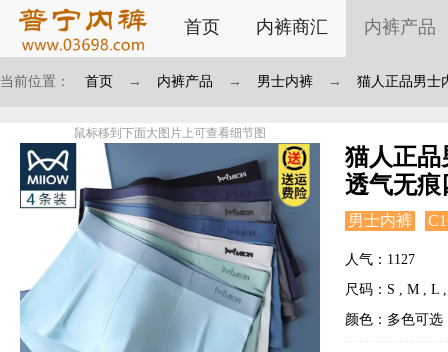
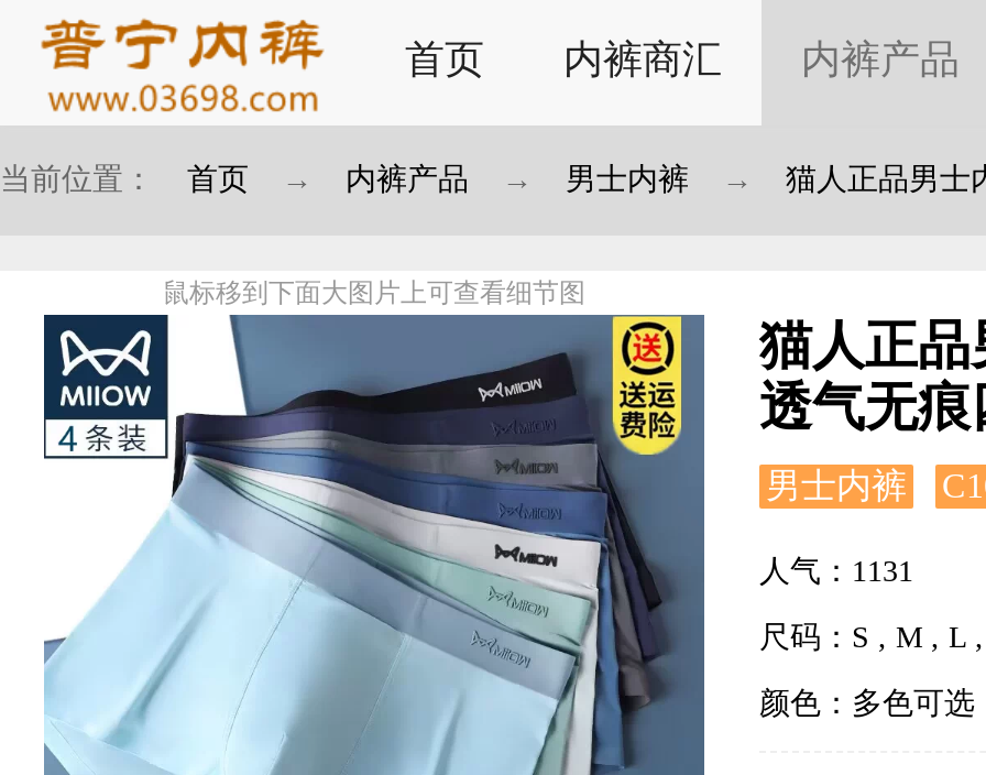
[345,252,415,267] 人气：1127 -> [759,555,913,588] 人气：1131

